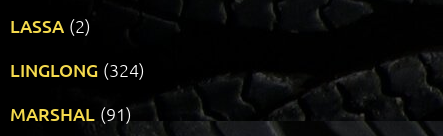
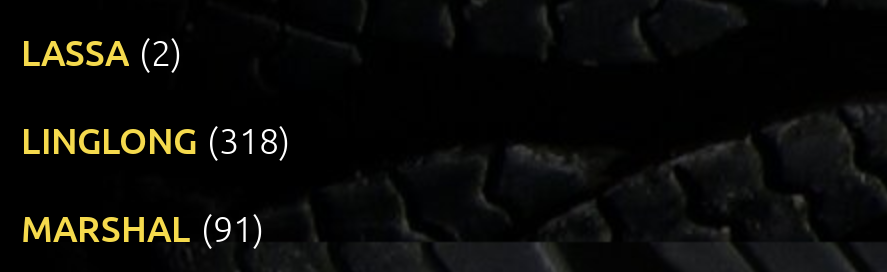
[10,58,145,81] LINGLONG (324) -> [21,116,291,162] LINGLONG (318)

